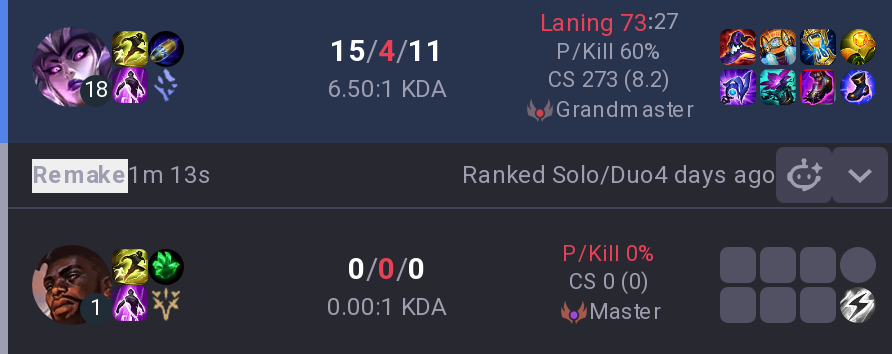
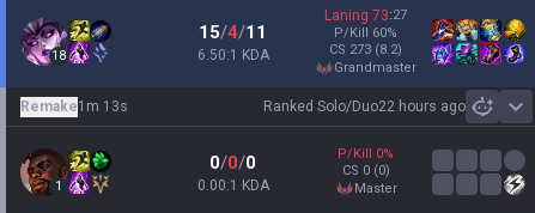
[462,160,776,189] Ranked Solo/Duo4 days ago -> [263,98,466,115] Ranked Solo/Duo22 hours ago

